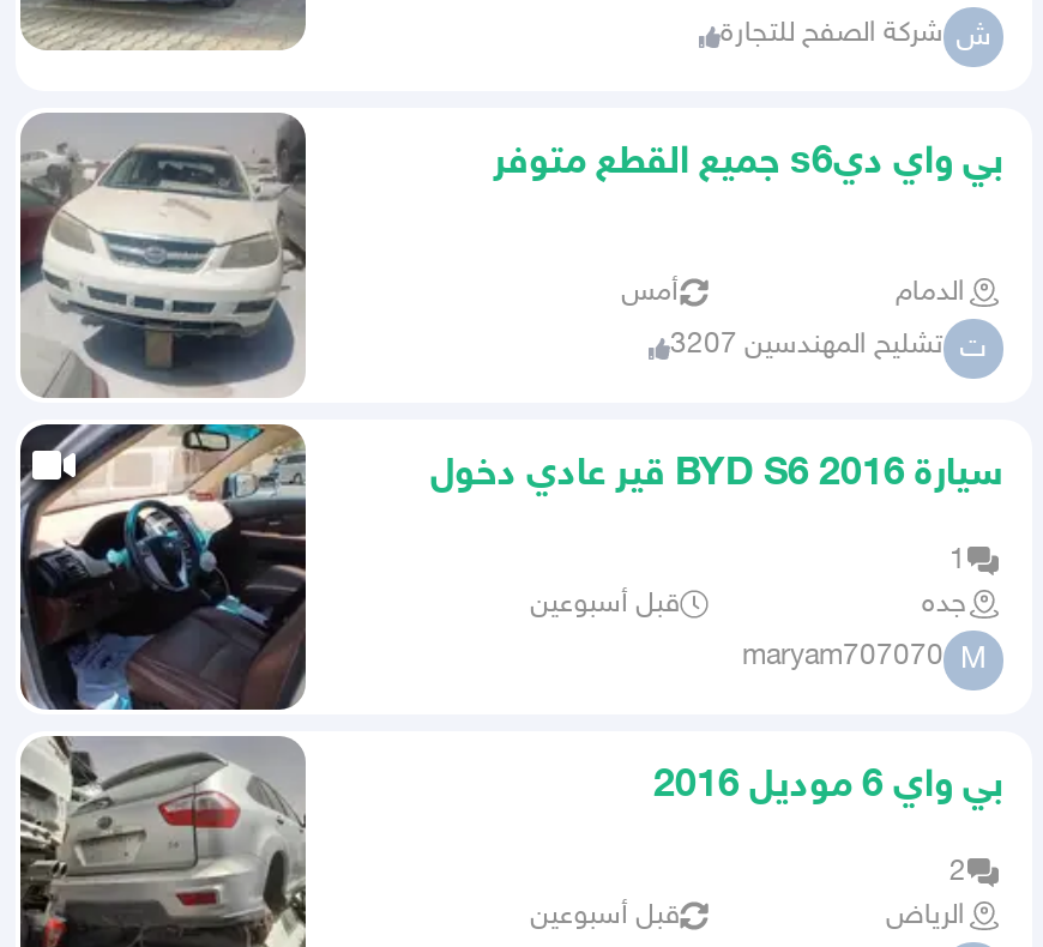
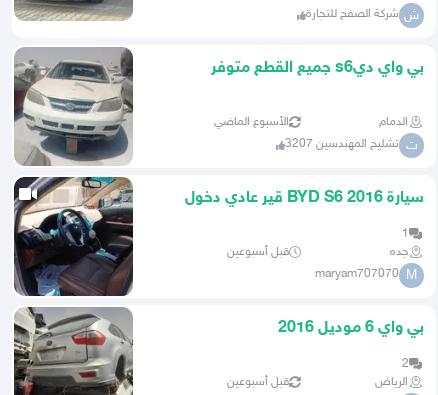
[621,275,679,308] أمس -> [214,115,289,129] الأسبوع الماضي

